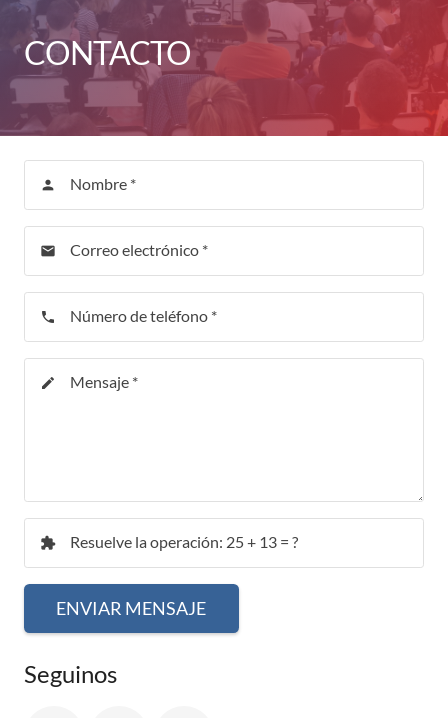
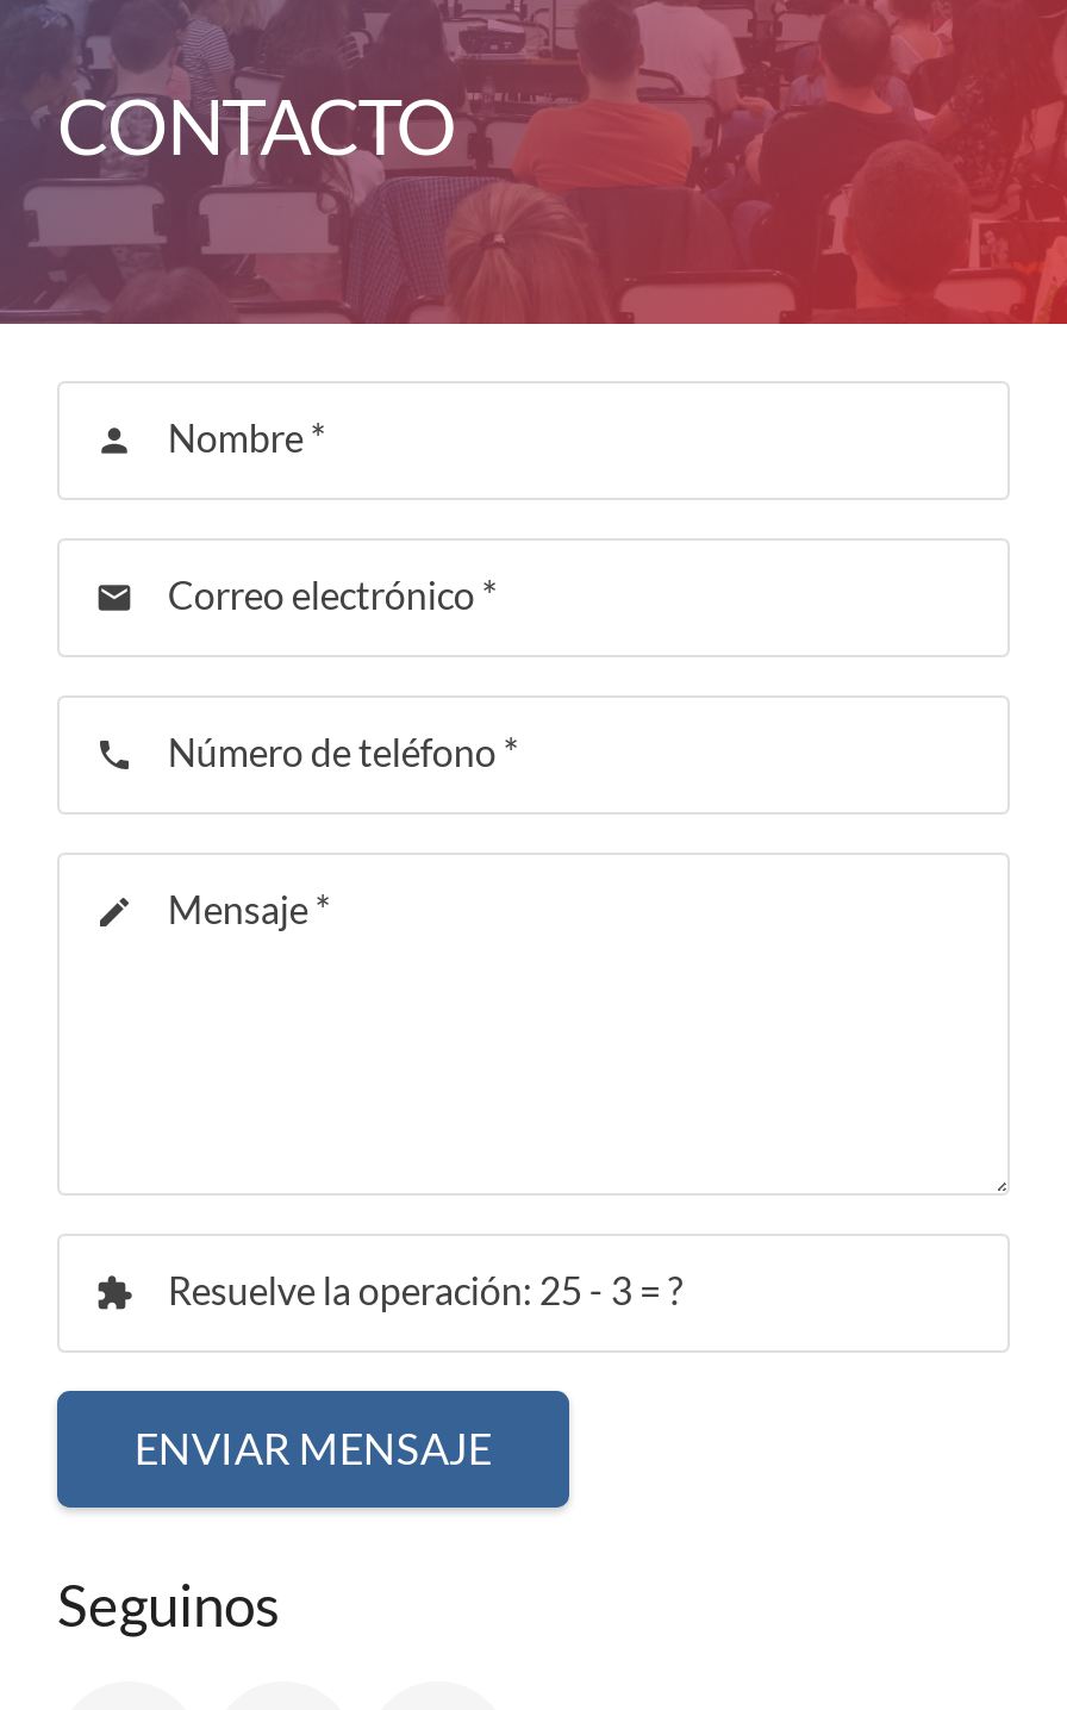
[70,532,298,551] Resuelve la operación: 25 + 13 = ? -> [168,1268,682,1313] Resuelve la operación: 25 - 3 = ?

